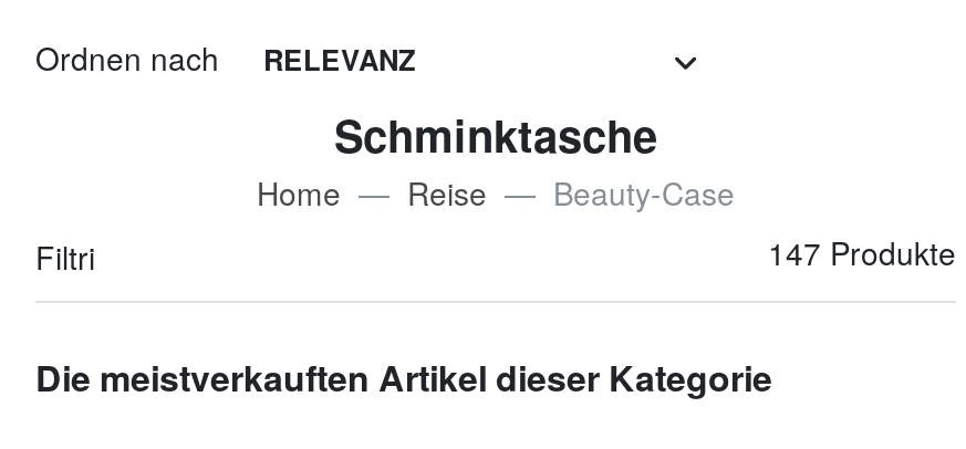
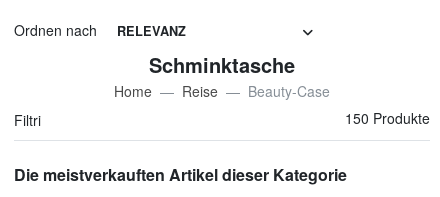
[768,229,956,273] 147 Produkte -> [345,107,430,127] 150 Produkte

